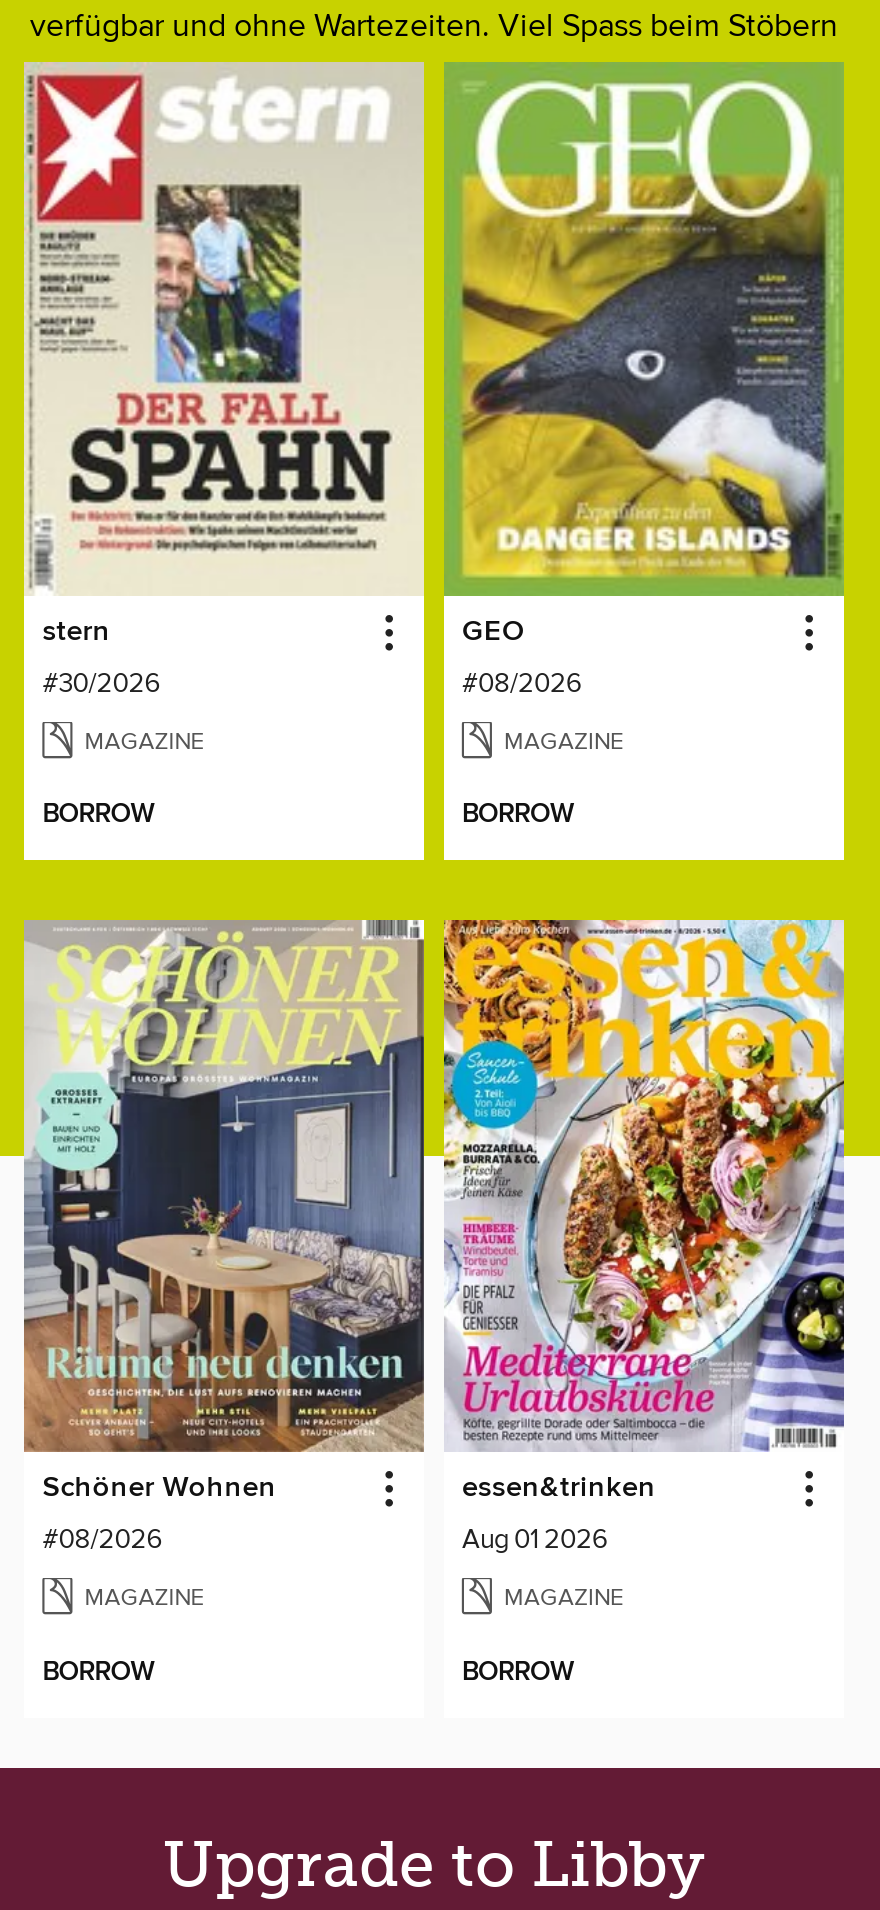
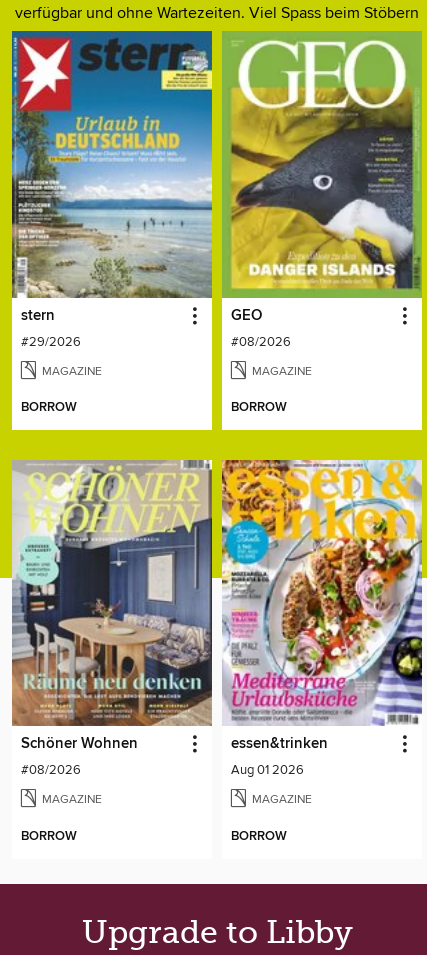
[22,60,426,699] [image] | #30/2026 -> [11,30,213,349] [image] | #29/2026

